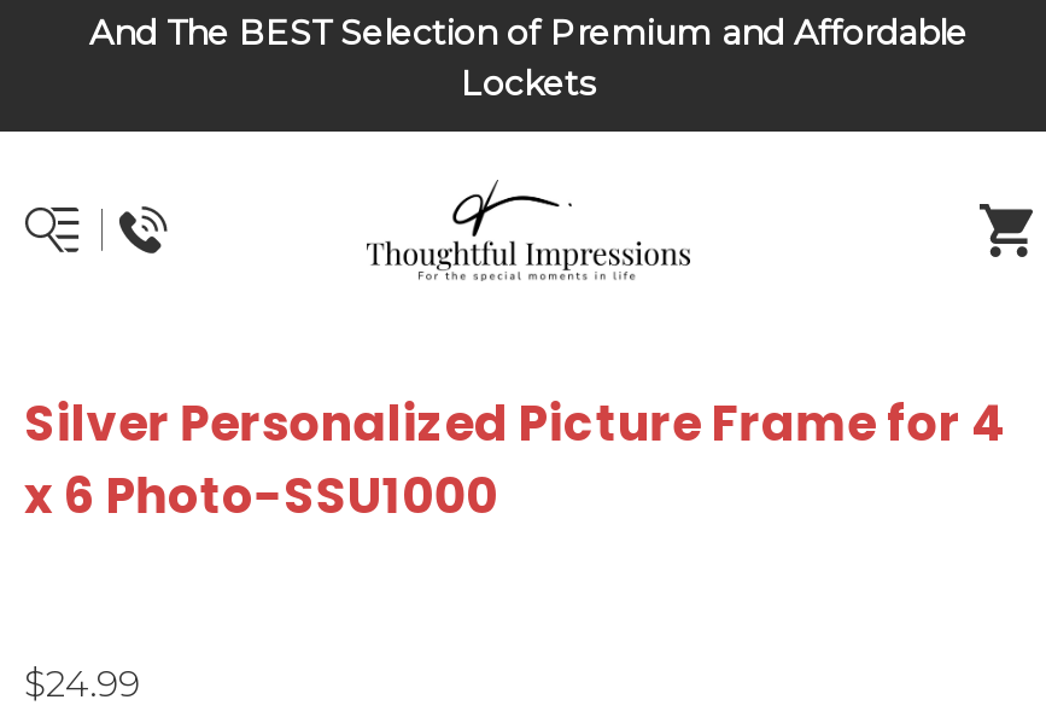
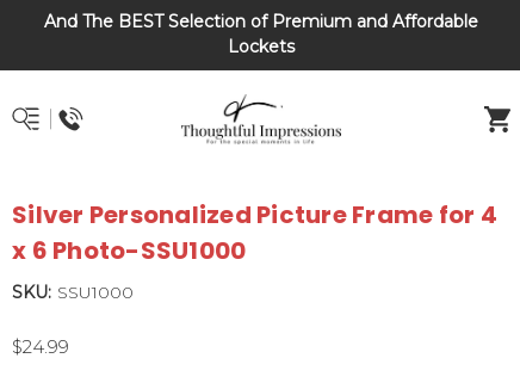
none -> [12,281,134,303] SKU: SSU1000

